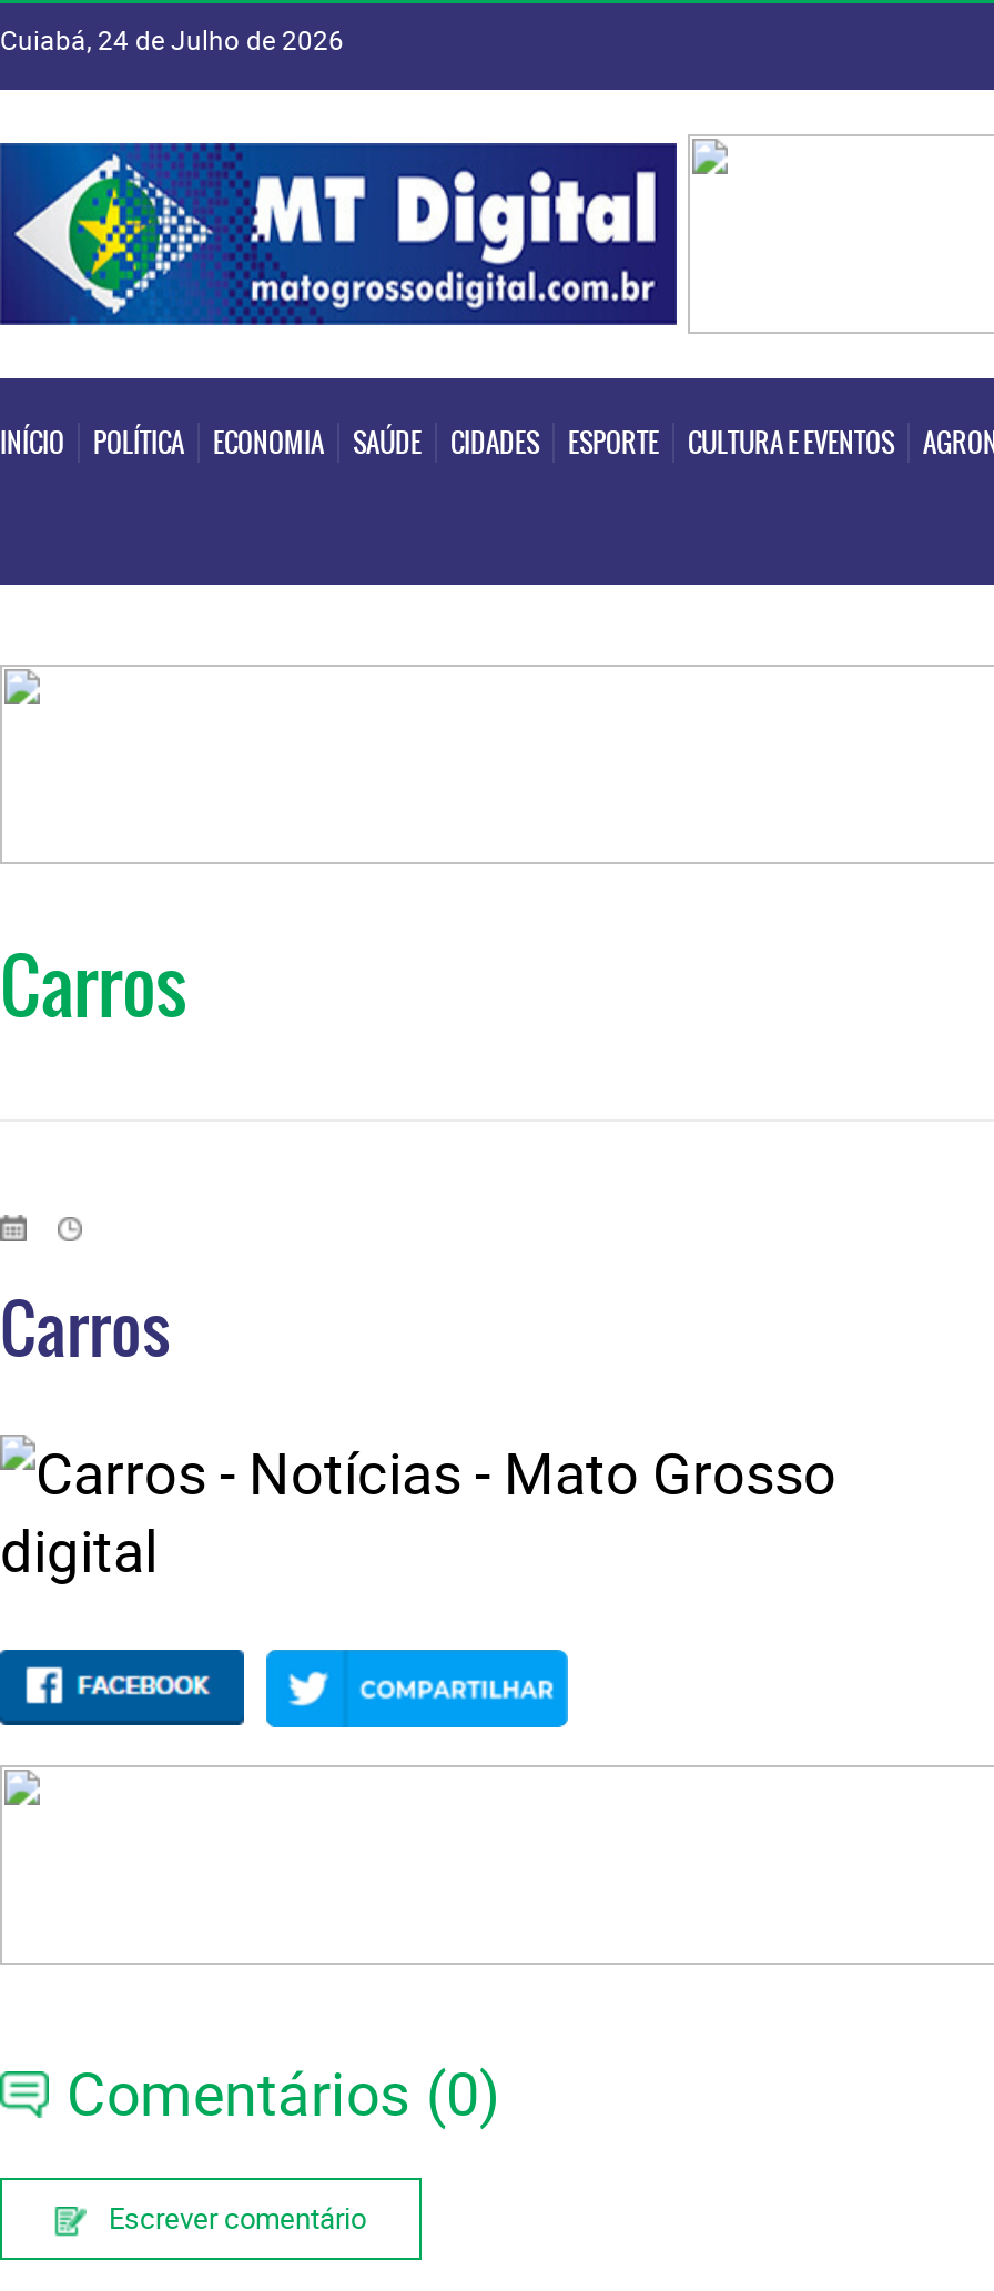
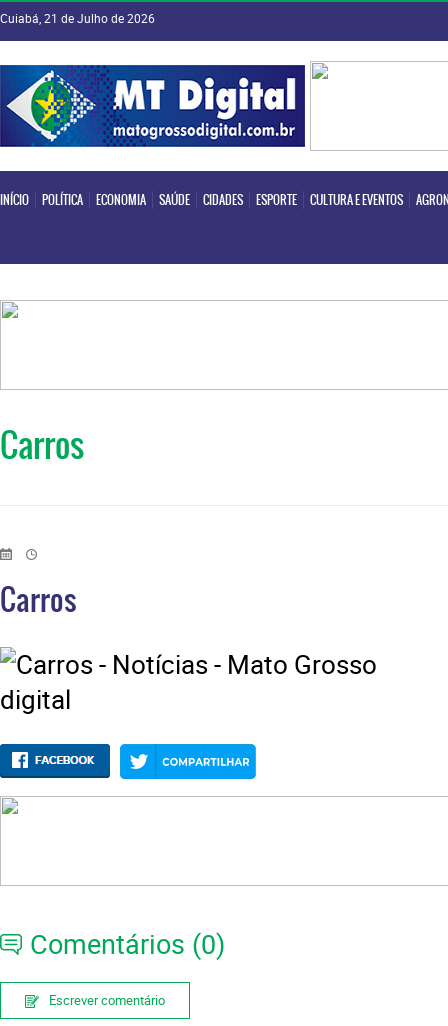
[0,21,344,57] Cuiabá, 24 de Julho de 2026 -> [0,10,155,26] Cuiabá, 21 de Julho de 2026

